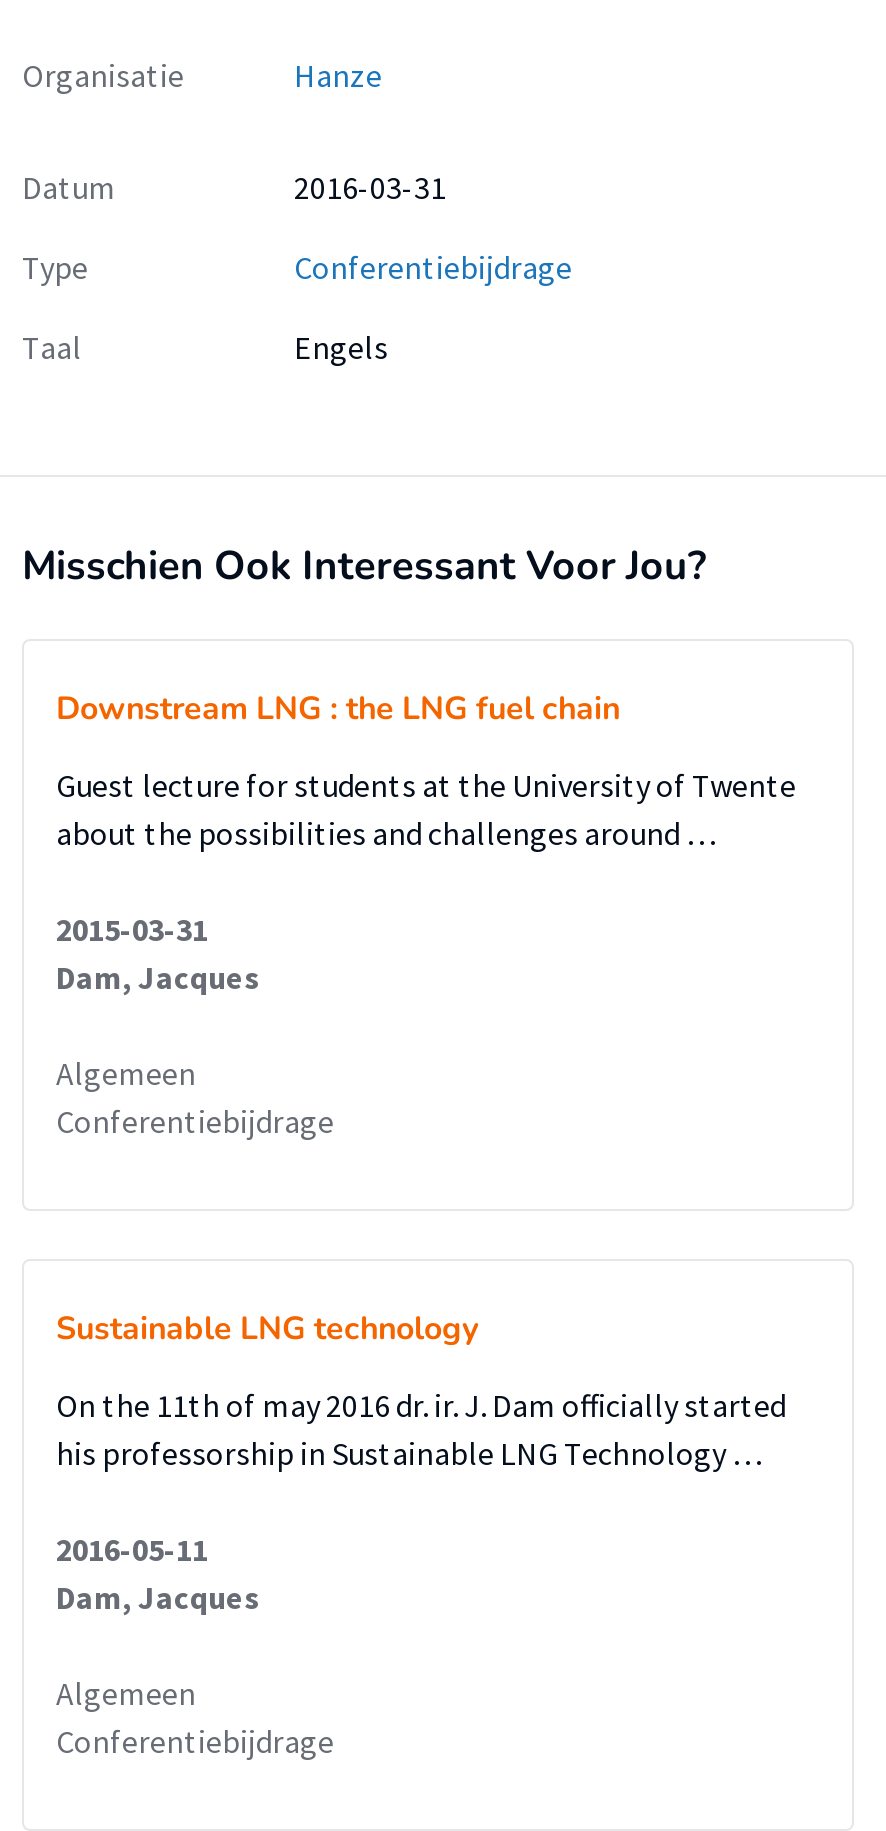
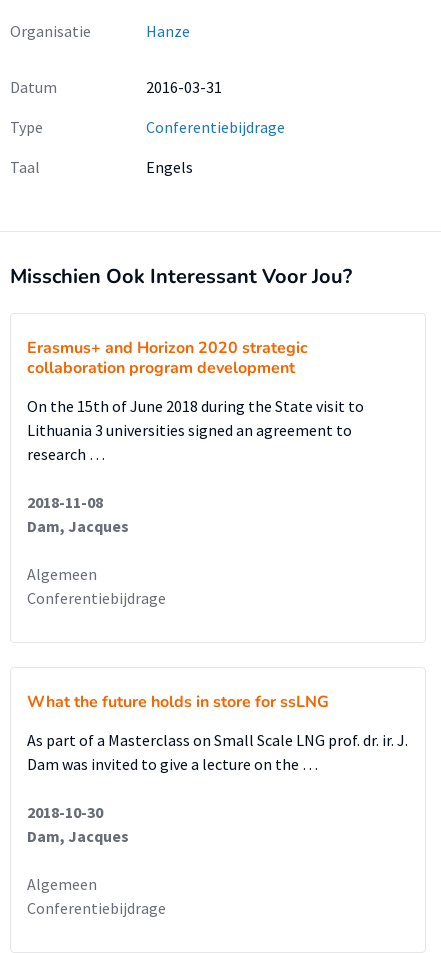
[56,686,620,730] Downstream LNG : the LNG fuel chain -> [27,337,308,379] Erasmus+ and Horizon 2020 strategic | collaboration program development
[56,764,796,852] Guest lecture for students at the University of Twente | about the possibilities and challenges around … -> [27,396,364,464] On the 15th of June 2018 during the State visit to | Lithuania 3 universities signed an agreement to | research …
[56,908,208,948] 2015-03-31 -> [27,492,103,512] 2018-11-08
[56,1306,478,1350] Sustainable LNG technology -> [27,691,329,713] What the future holds in store for ssLNG
[56,1384,786,1472] On the 11th of may 2016 dr. ir. J. Dam officially started | his professorship in Sustainable LNG Technology … -> [27,730,408,774] As part of a Masterclass on Small Scale LNG prof. dr. ir. J. | Dam was invited to give a lecture on the …
[56,1528,208,1568] 2016-05-11 -> [27,802,103,822] 2018-10-30

